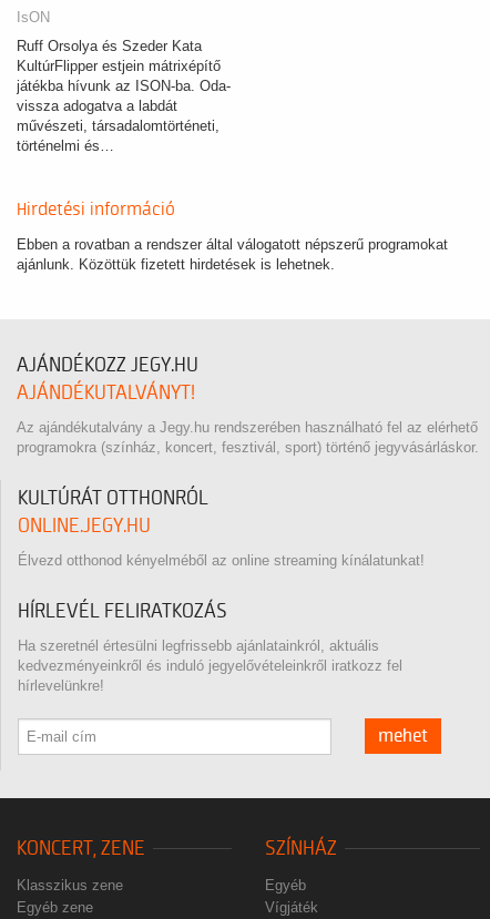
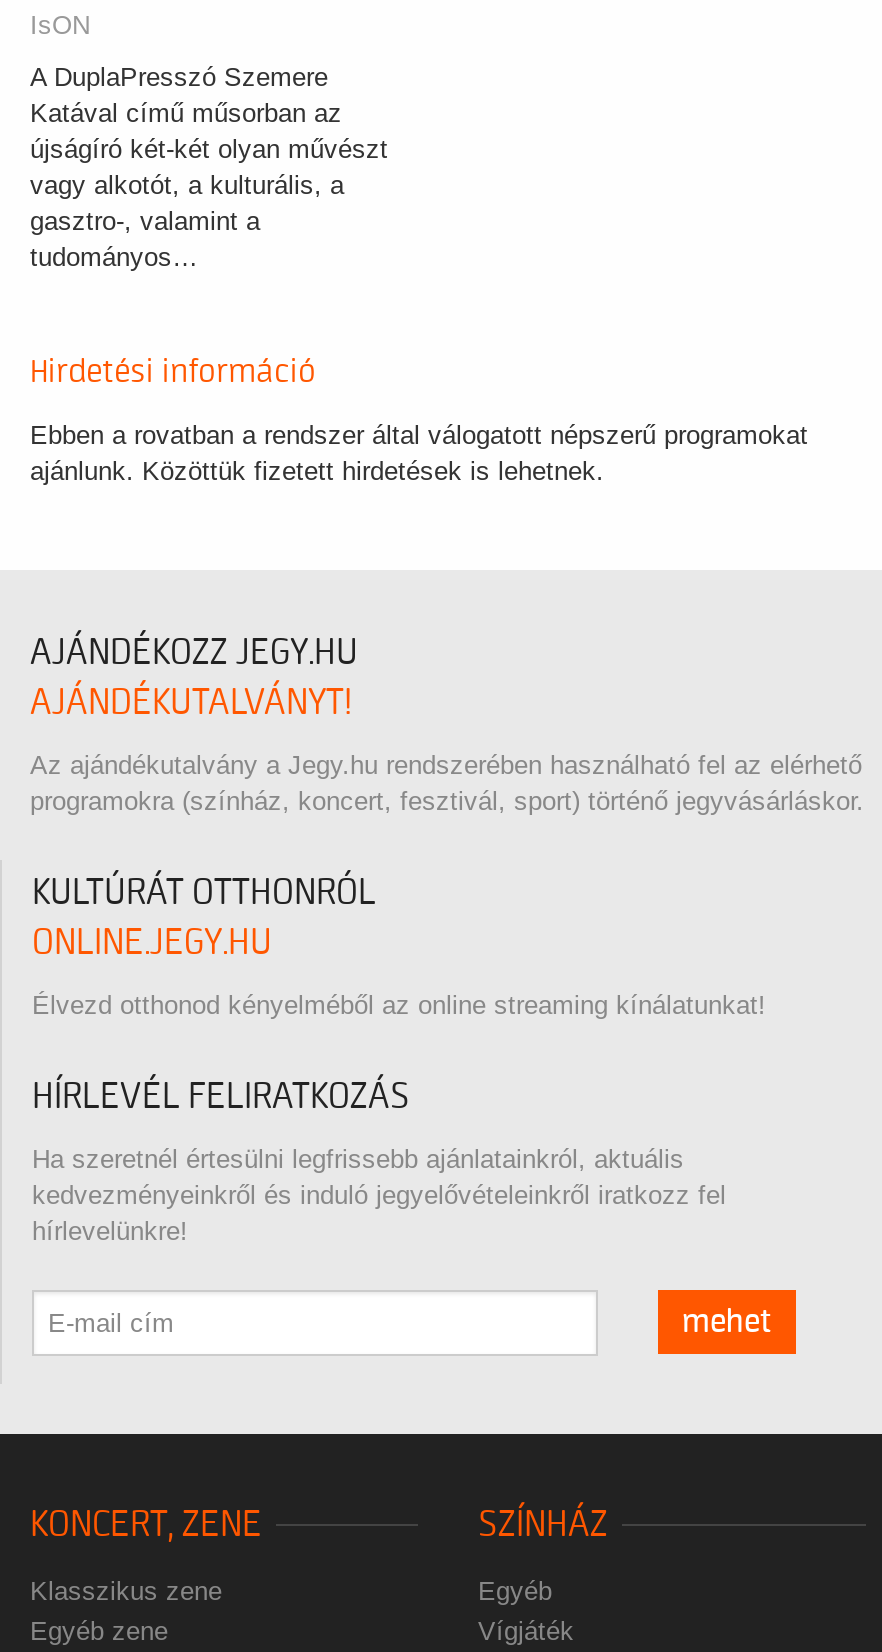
[17,37,231,154] Ruff Orsolya és Szeder Kata | KultúrFlipper estjein mátrixépítő | játékba hívunk az ISON-ba. Oda- | vissza adogatva a labdát | művészeti, társadalomtörténeti, | történelmi és… -> [30,62,388,272] A DuplaPresszó Szemere | Katával című műsorban az | újságíró két-két olyan művészt | vagy alkotót, a kulturális, a | gasztro-, valamint a | tudományos…

